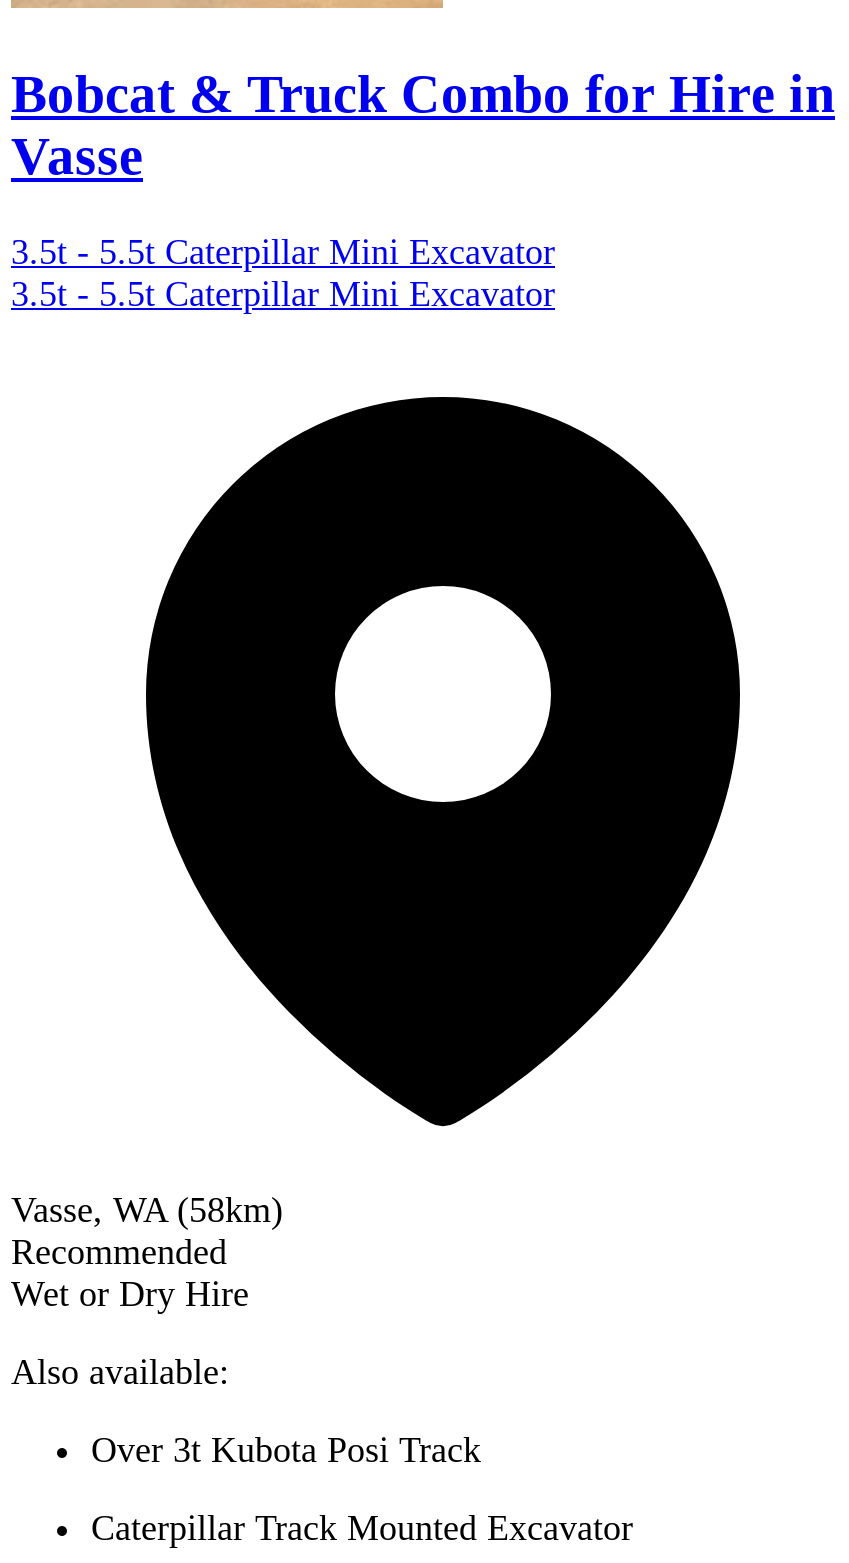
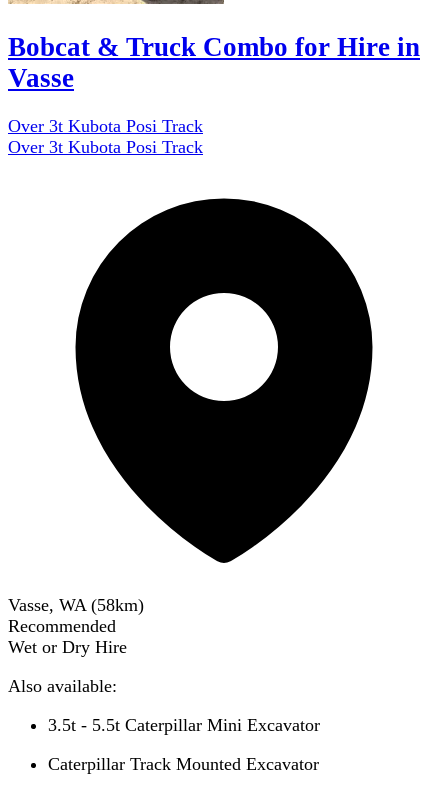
[11,232,555,314] 3.5t - 5.5t Caterpillar Mini Excavator | 3.5t - 5.5t Caterpillar Mini Excavator -> [8,116,203,157] Over 3t Kubota Posi Track | Over 3t Kubota Posi Track
[91,1430,481,1470] Over 3t Kubota Posi Track -> [48,715,320,735] 3.5t - 5.5t Caterpillar Mini Excavator

